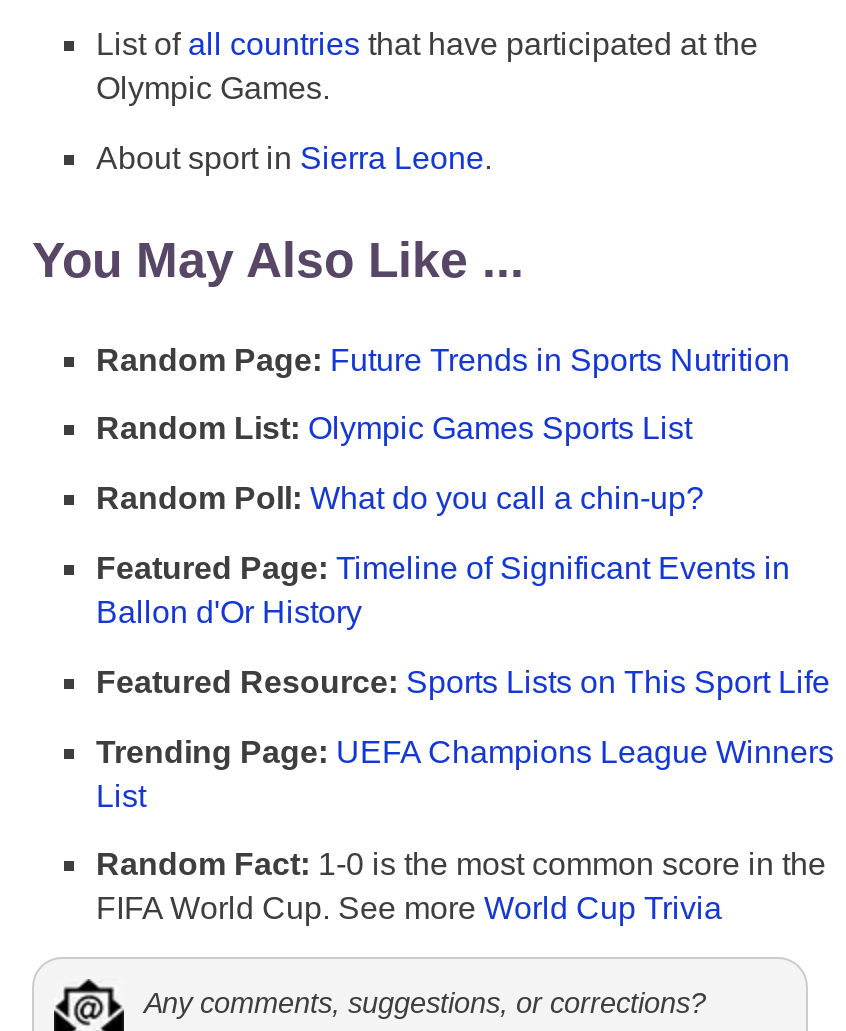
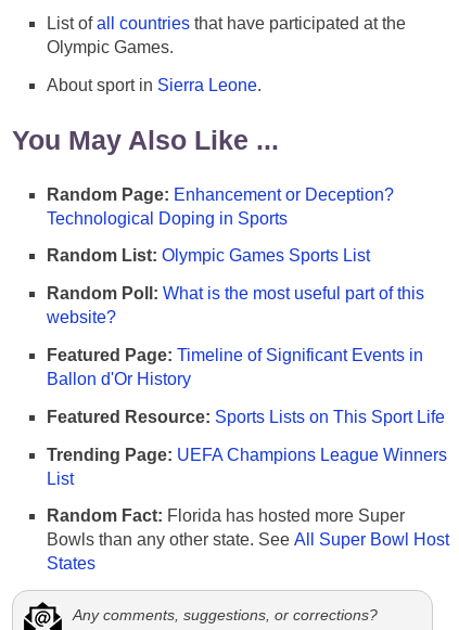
[96,342,790,376] Random Page: Future Trends in Sports Nutrition -> [47,185,394,227] Random Page: Enhancement or Deception? | Technological Doping in Sports
[96,481,704,515] Random Poll: What do you call a chin-up? -> [47,284,424,326] Random Poll: What is the most useful part of this | website?
[96,848,826,926] Random Fact: 1-0 is the most common score in the | FIFA World Cup. See more World Cup Trivia -> [47,507,449,573] Random Fact: Florida has hosted more Super | Bowls than any other state. See All Super Bowl Host | States

